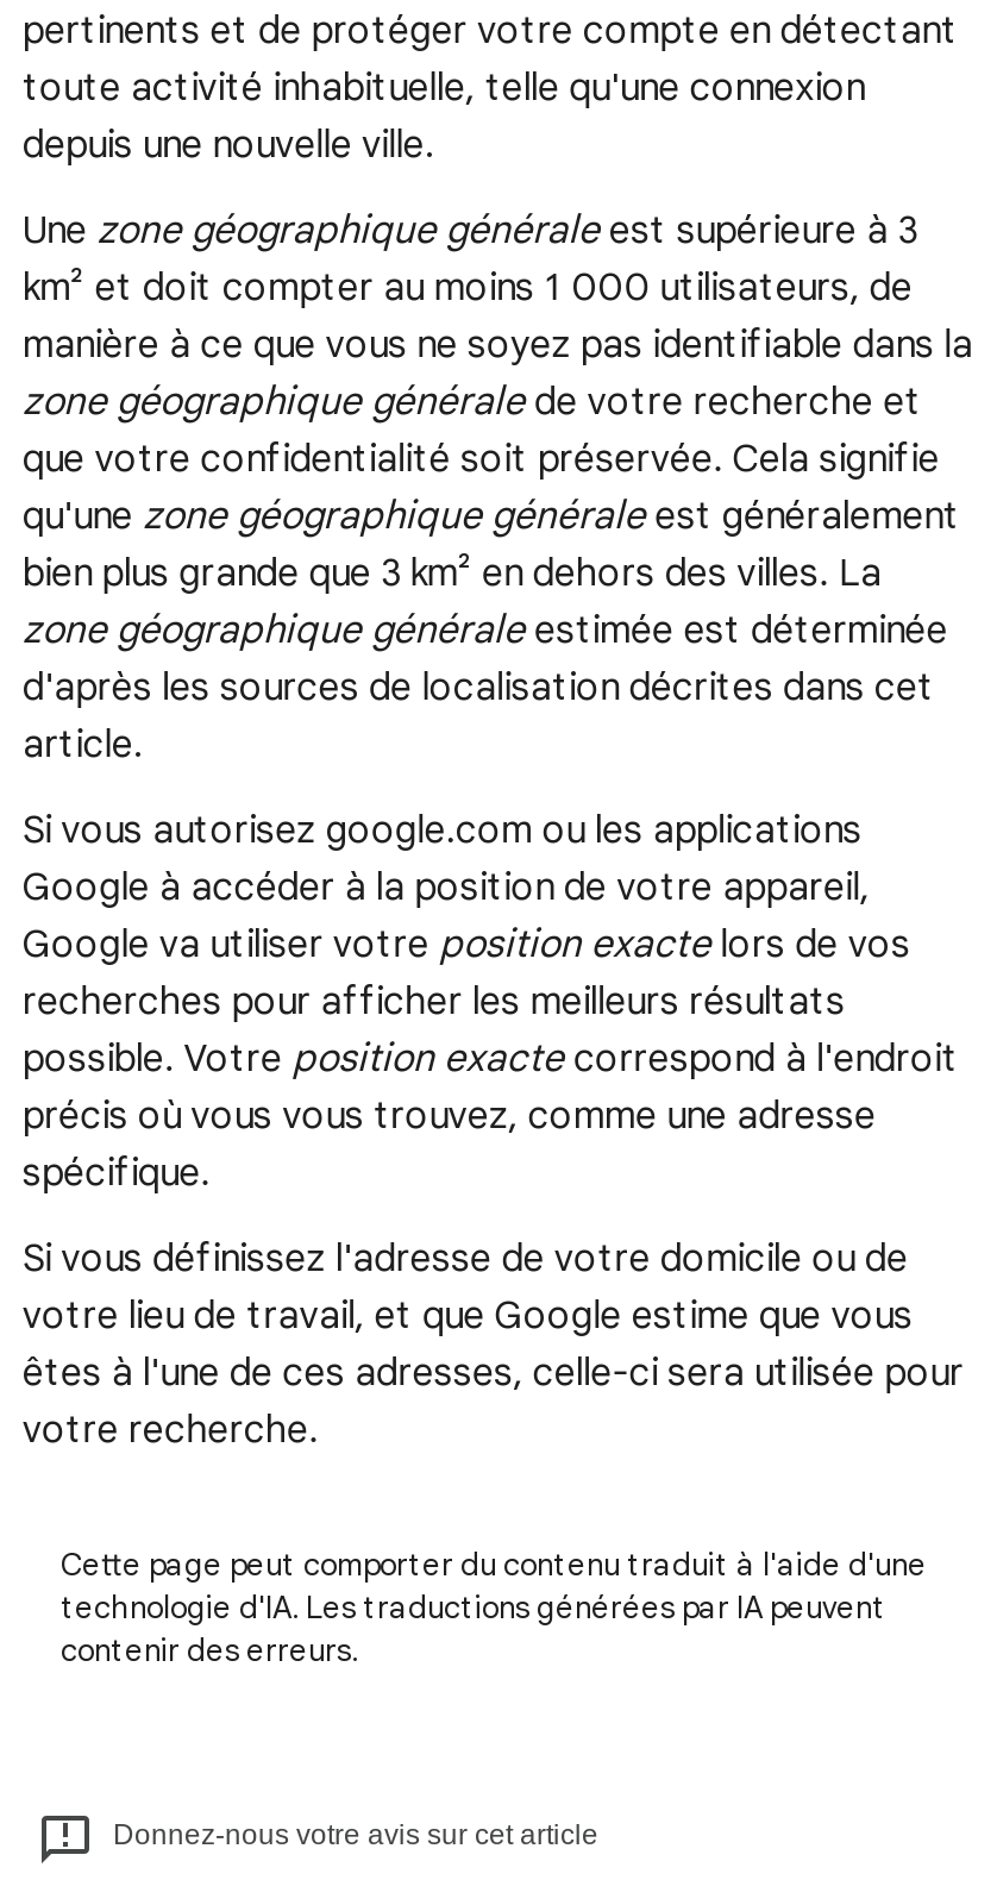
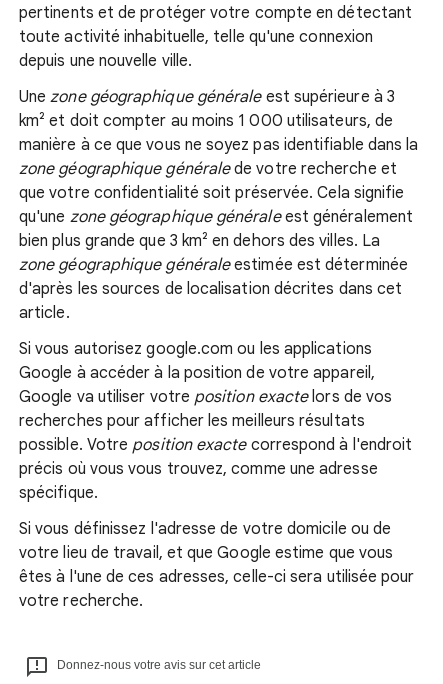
[61,1544,927,1671] Cette page peut comporter du contenu traduit à l'aide d'une | technologie d'IA. Les traductions générées par IA peuvent | contenir des erreurs. -> none

